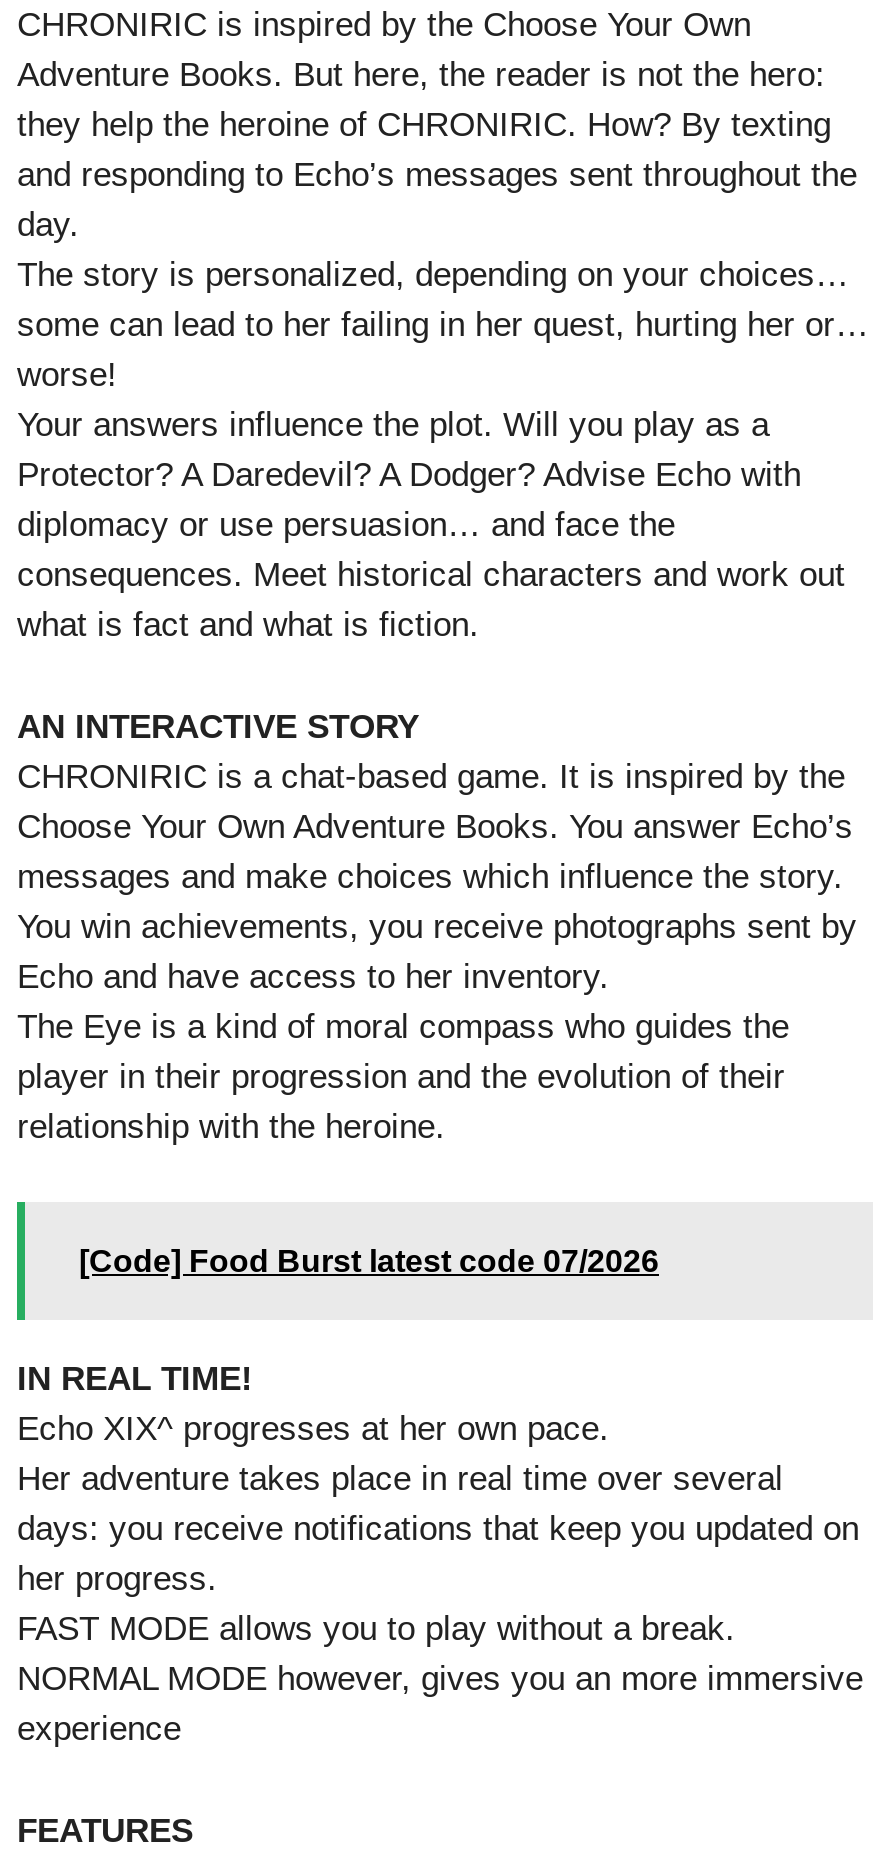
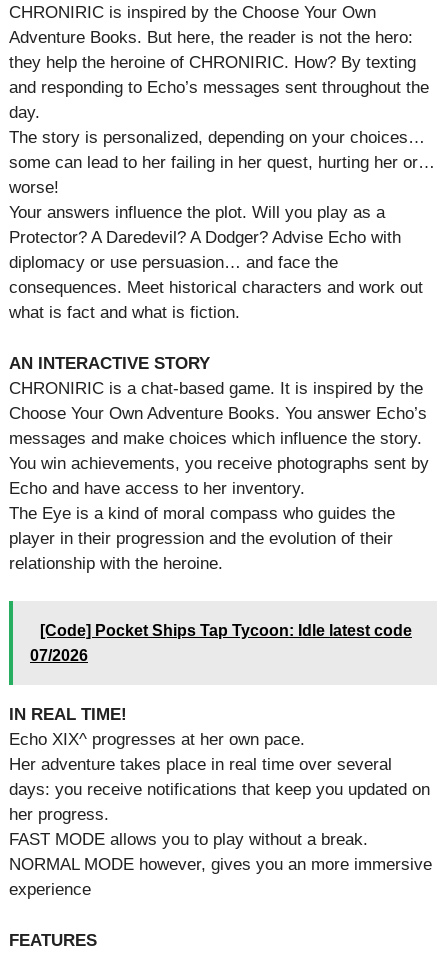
[79,1244,659,1278] [Code] Food Burst latest code 07/2026 -> [30,622,412,664] [Code] Pocket Ships Tap Tycoon: Idle latest code | 07/2026

